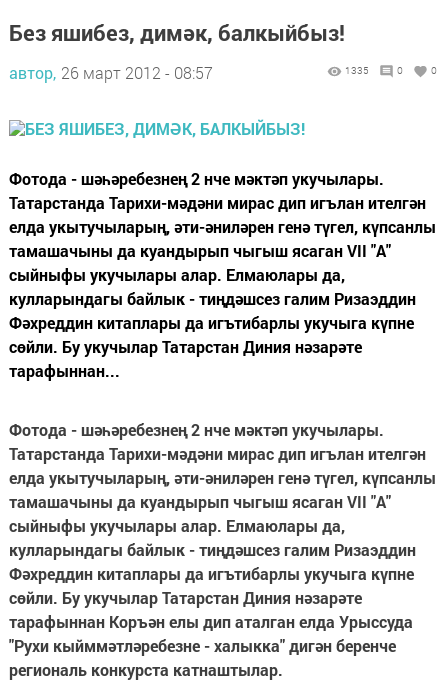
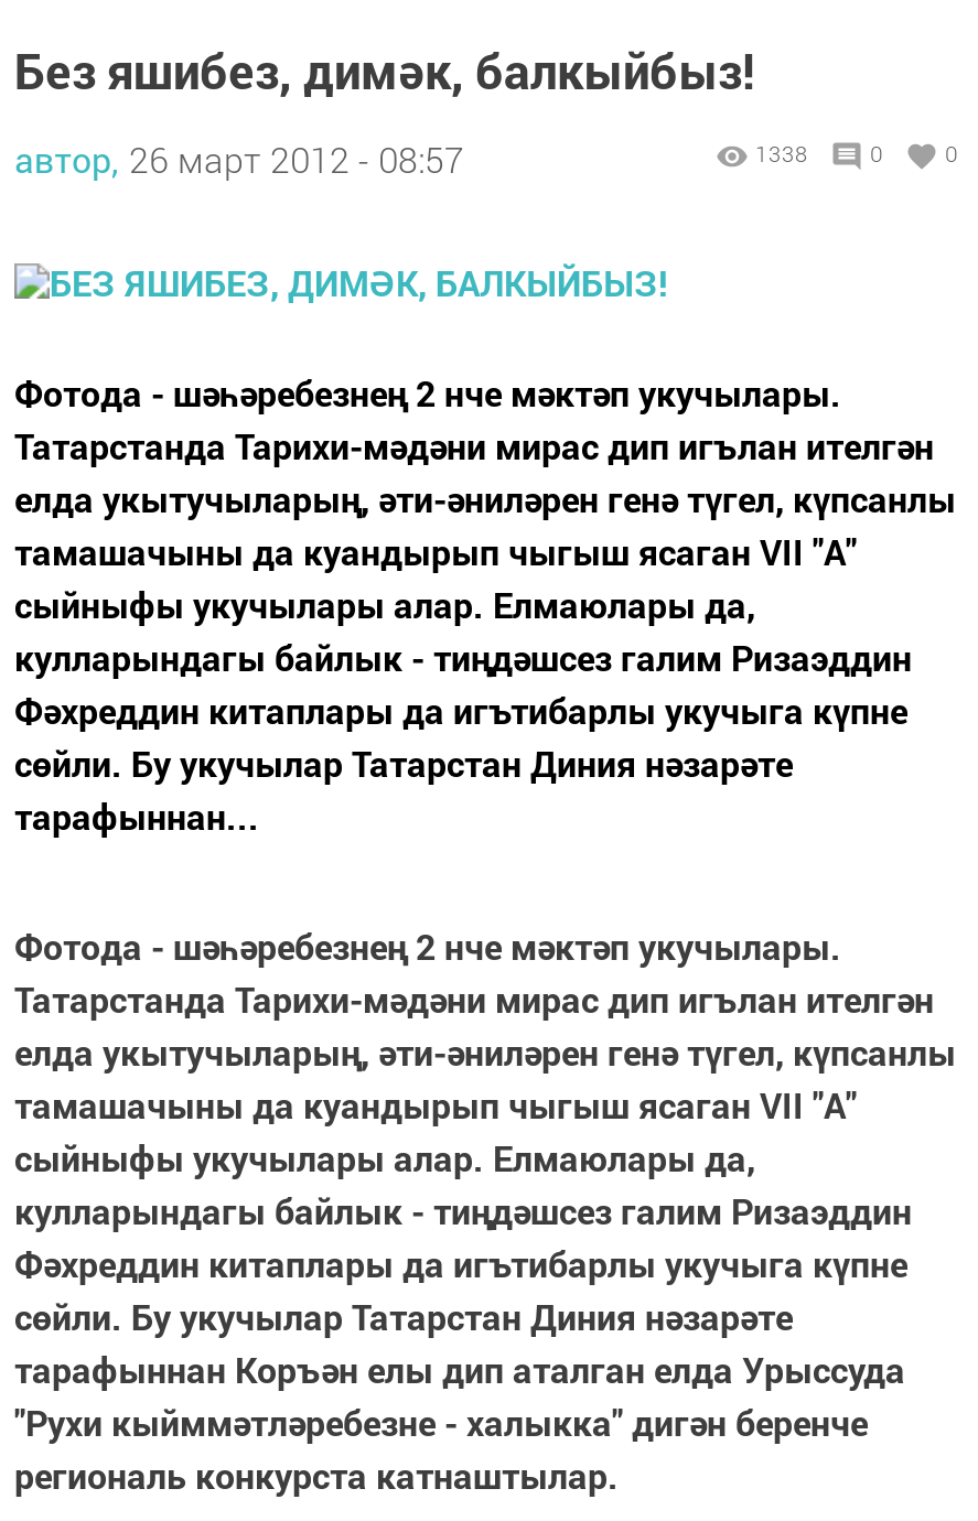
[345,64,369,77] 1335 -> [755,140,808,168] 1338

